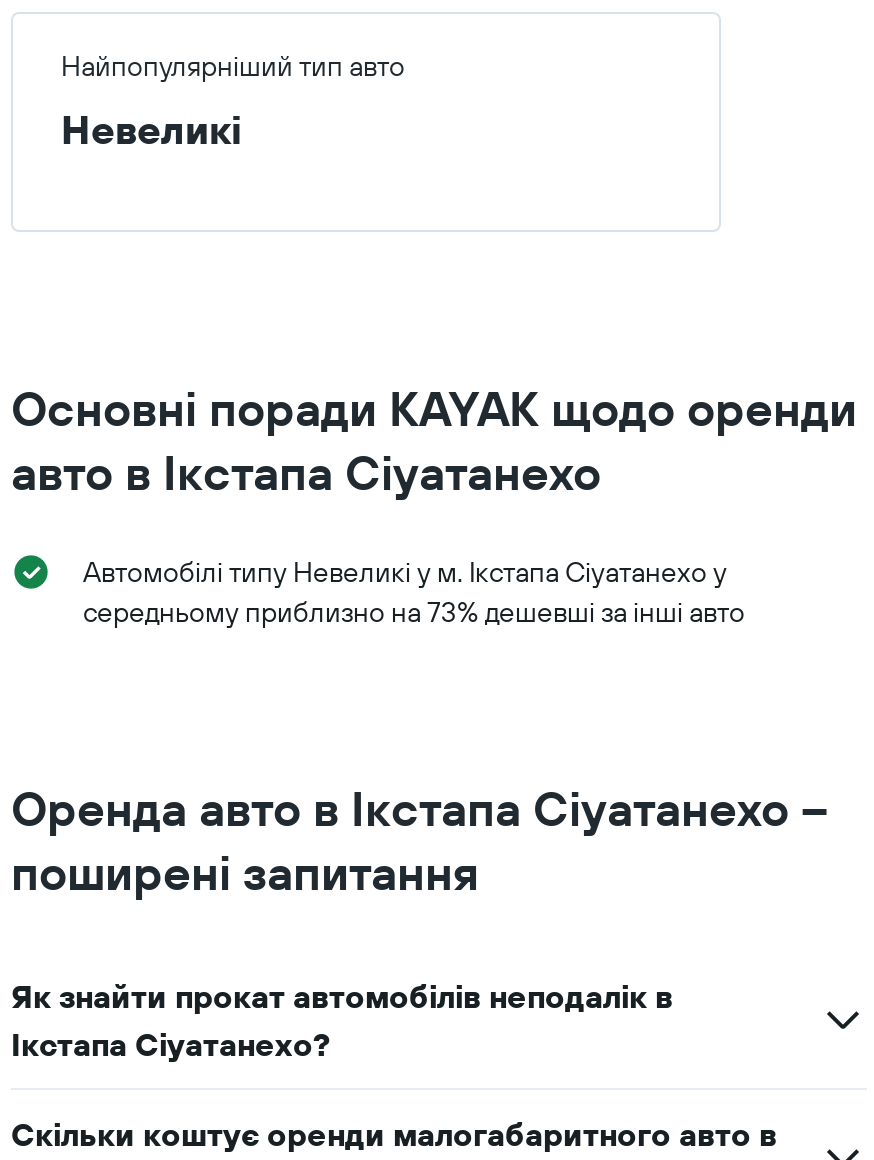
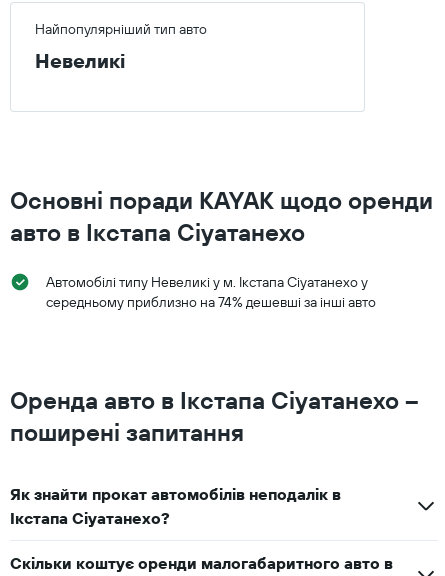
[83,593,745,629] середньому приблизно на 73% дешевші за інші авто -> [46,293,376,311] середньому приблизно на 74% дешевші за інші авто

